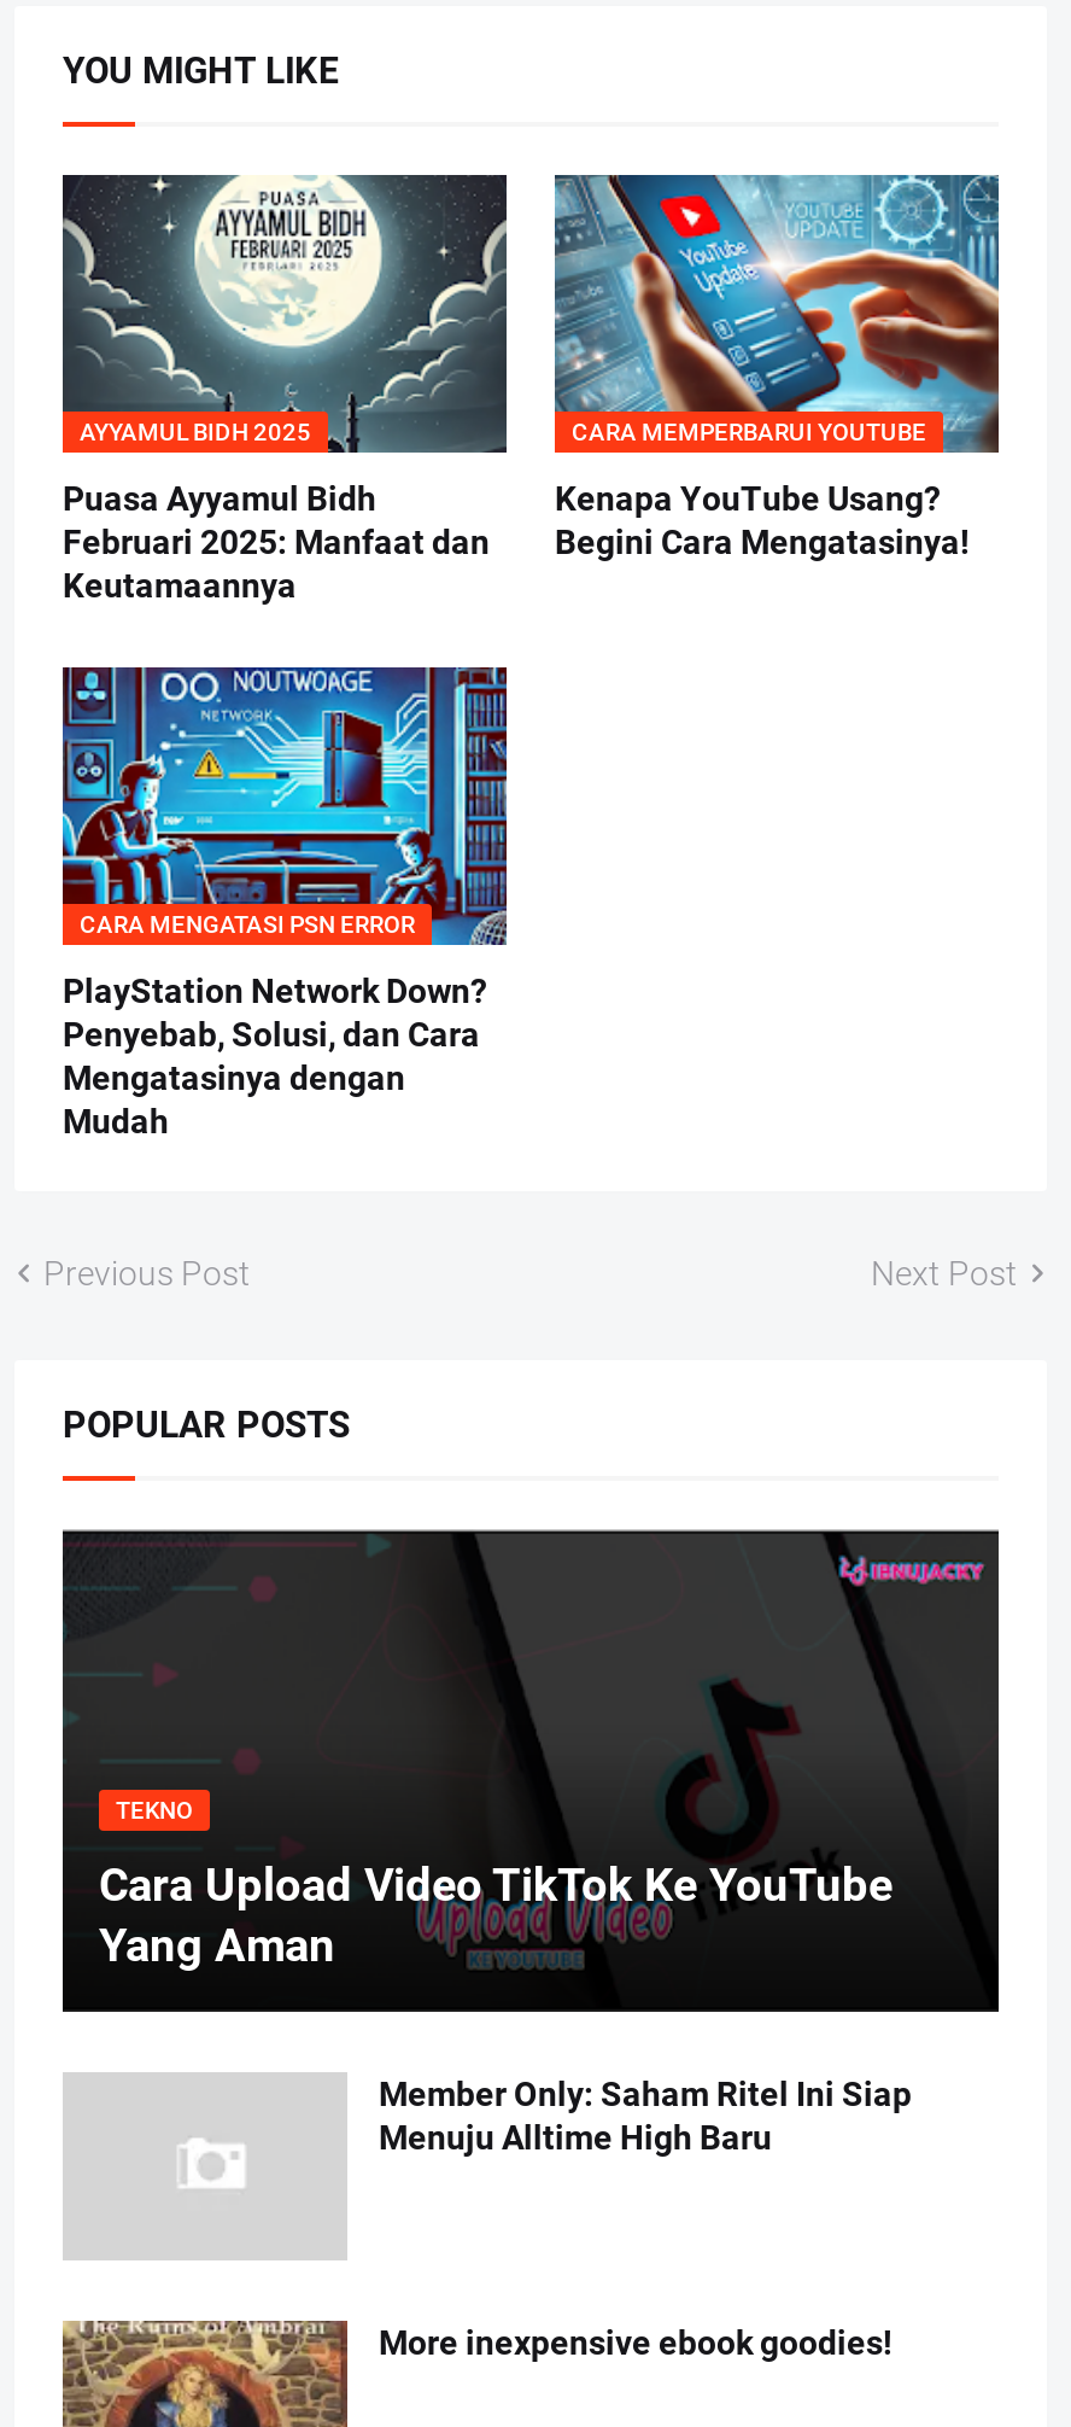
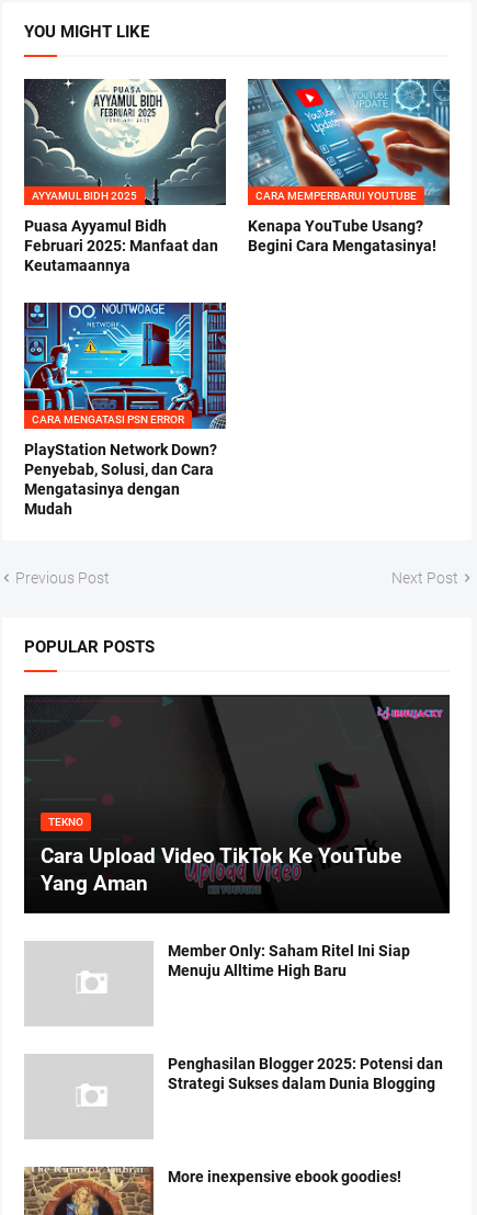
none -> [168,1055,443,1092] Penghasilan Blogger 2025: Potensi dan | Strategi Sukses dalam Dunia Blogging

